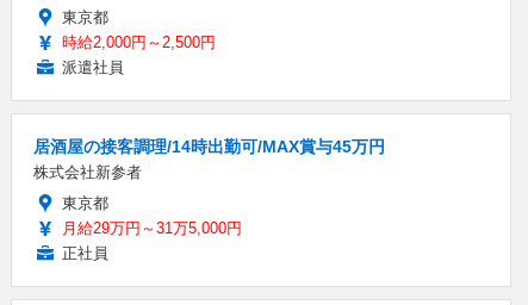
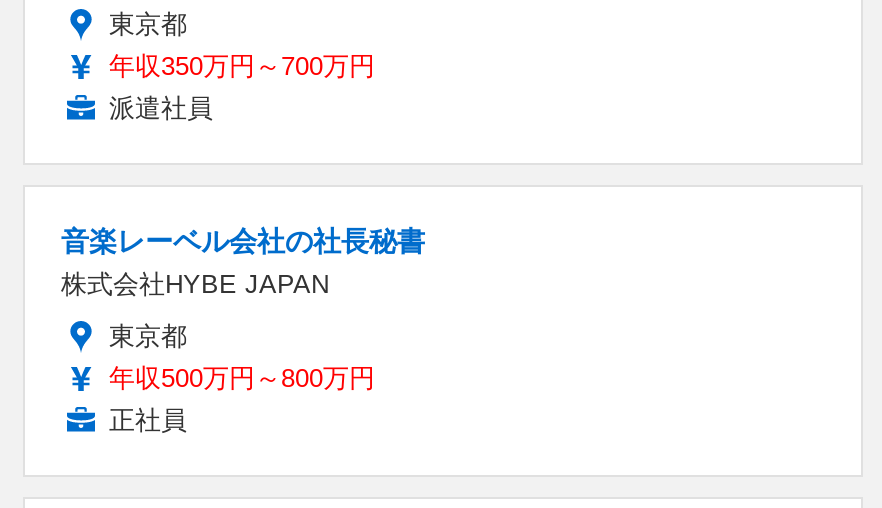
[62,33,216,51] 時給2,000円～2,500円 -> [109,50,375,80] 年収350万円～700万円
[33,137,385,181] 居酒屋の接客調理/14時出勤可/MAX賞与45万円 | 株式会社新参者 -> [61,224,425,298] 音楽レーベル会社の社長秘書 | 株式会社HYBE JAPAN
[62,219,242,237] 月給29万円～31万5,000円 -> [109,362,375,392] 年収500万円～800万円

